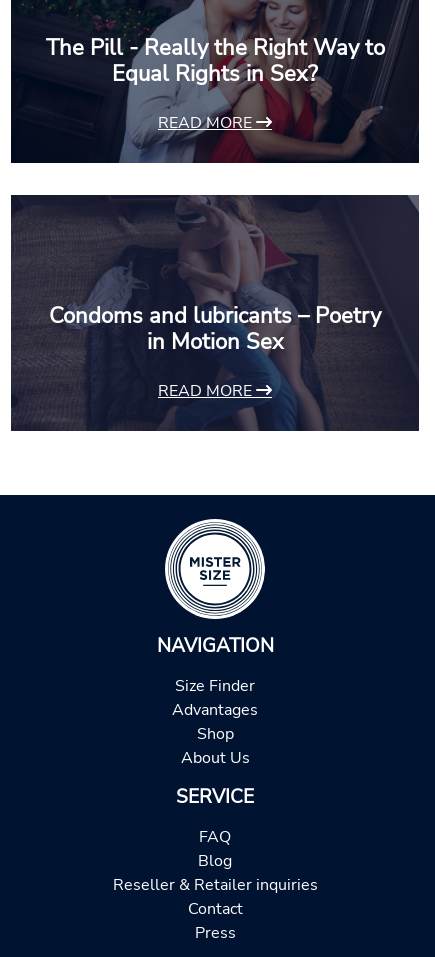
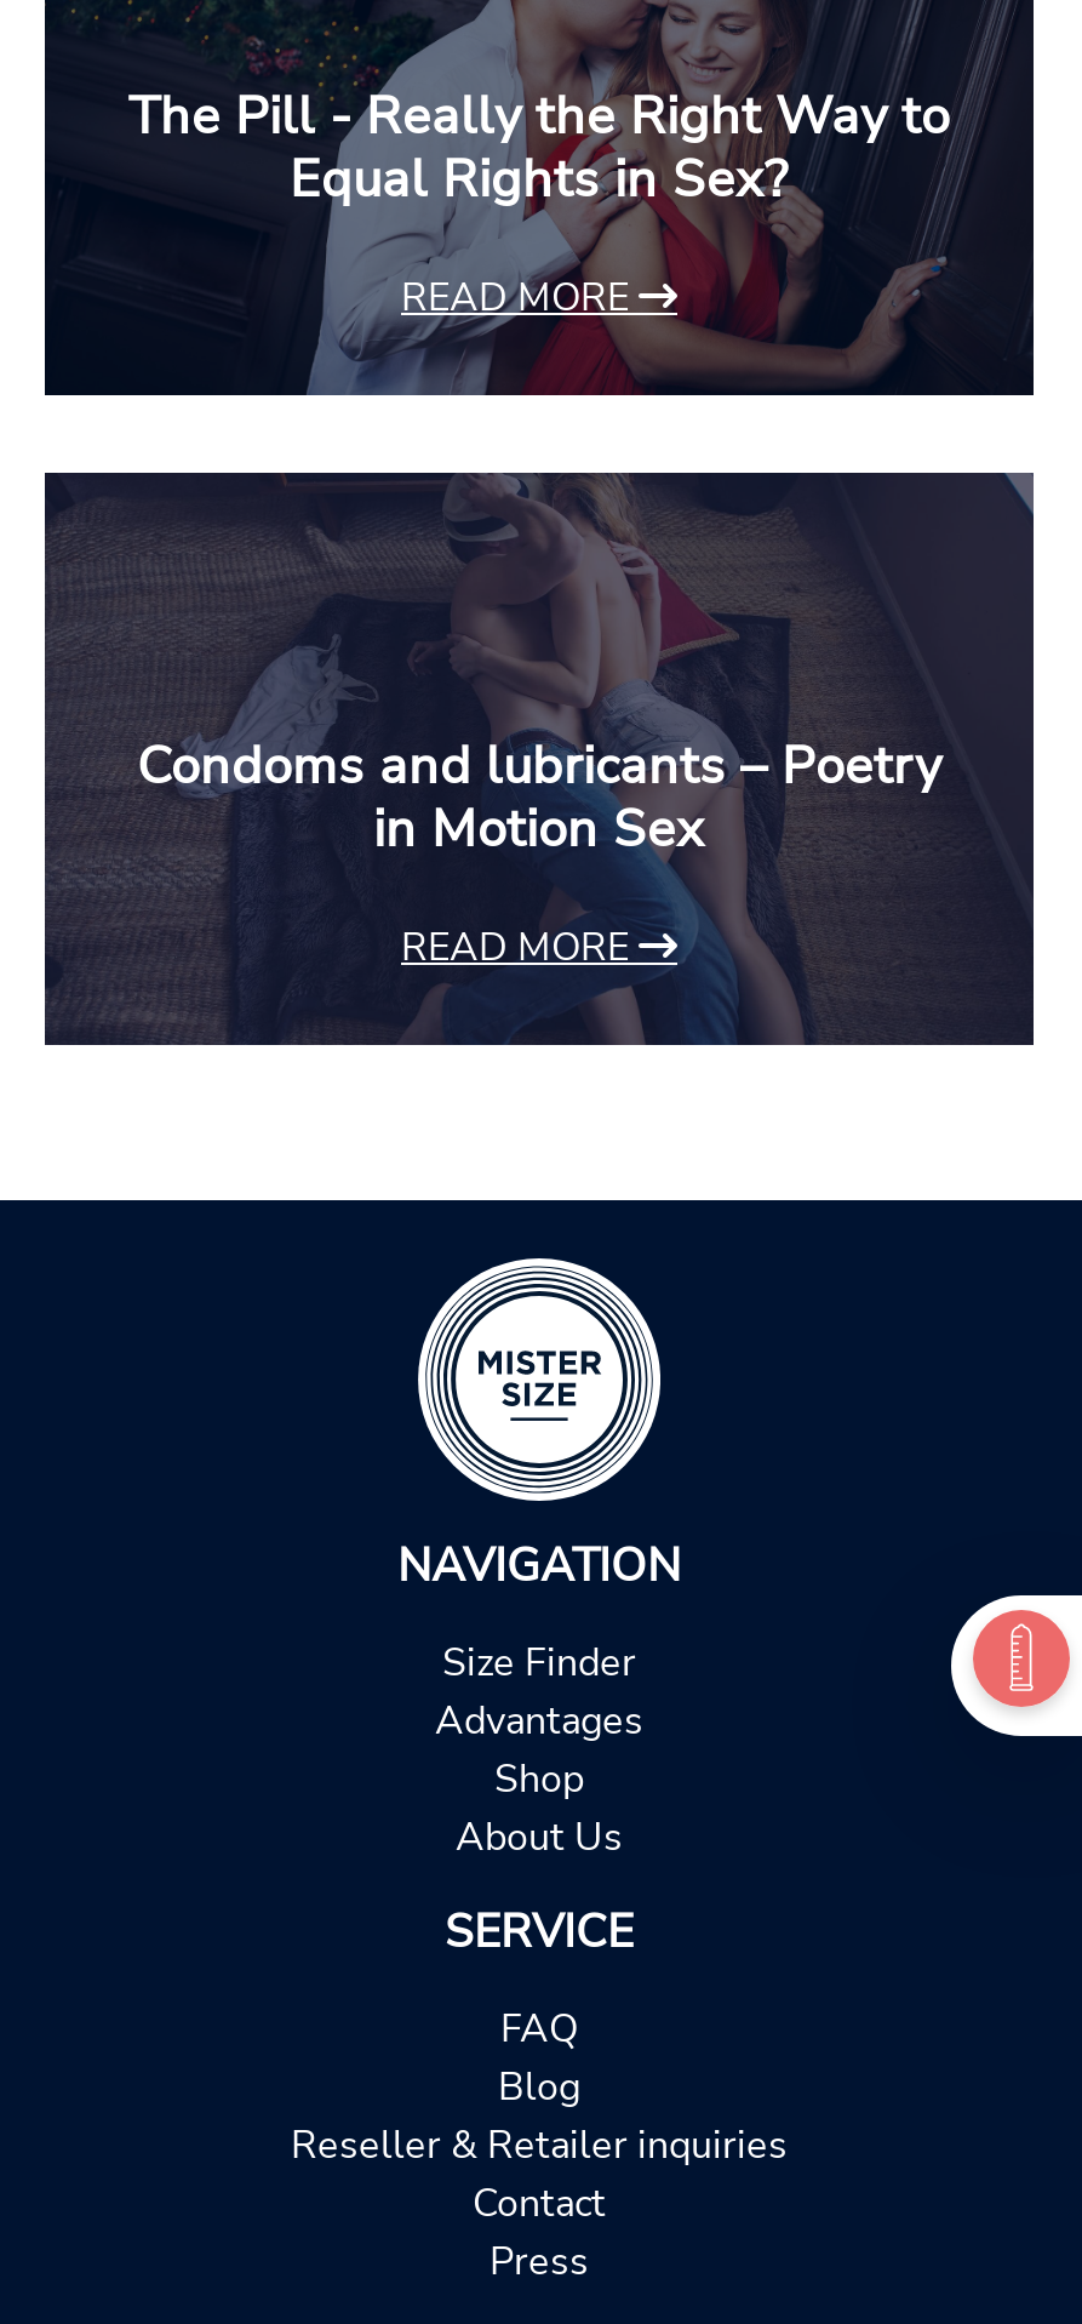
none -> [949,1593,1075,1738] [image]

